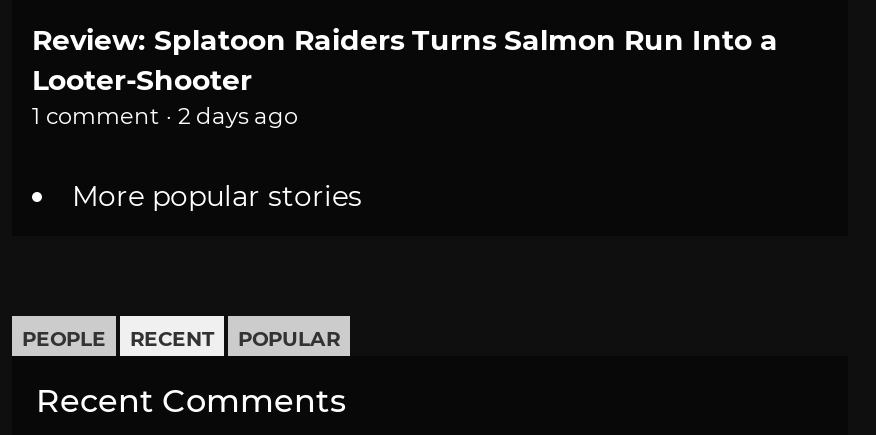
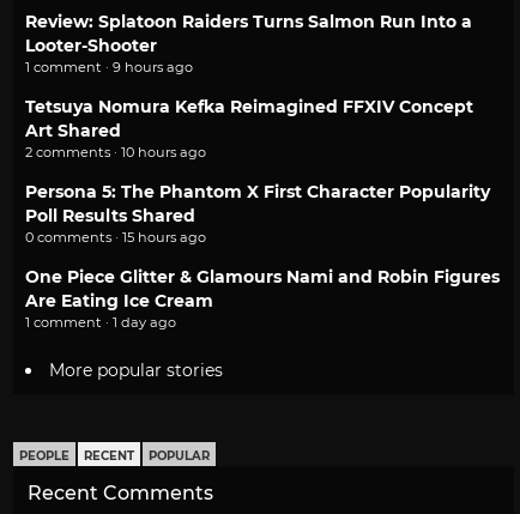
[32,101,298,129] 1 comment · 2 days ago -> [25,58,500,330] 1 comment · 9 hours ago | Tetsuya Nomura Kefka Reimagined FFXIV Concept | Art Shared | 2 comments · 10 hours ago | Persona 5: The Phantom X First Character Popularity | Poll Results Shared | 0 comments · 15 hours ago | One Piece Glitter & Glamours Nami and Robin Figures | Are Eating Ice Cream | 1 comment · 1 day ago

